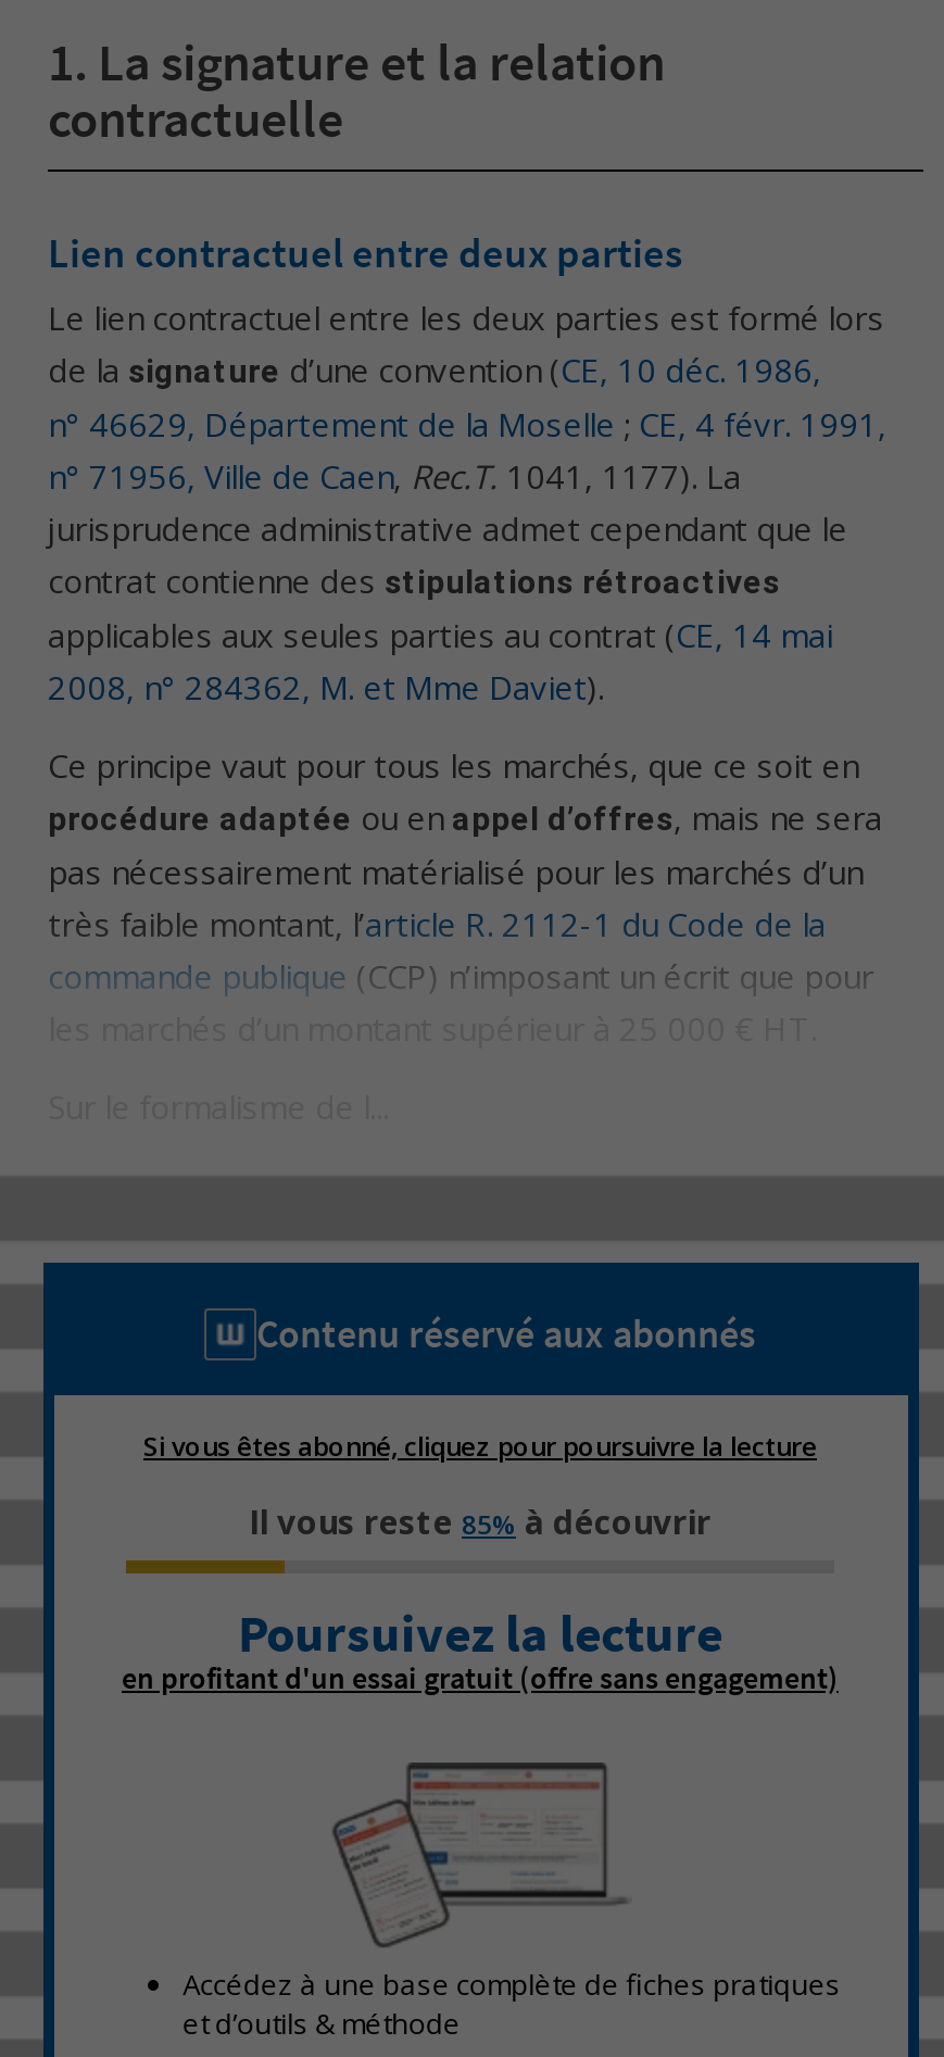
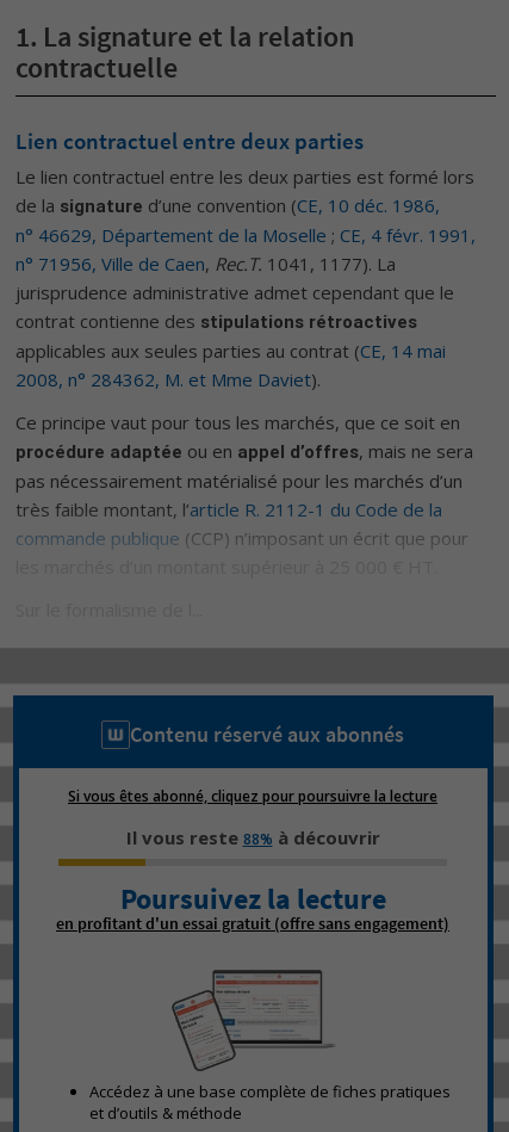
[249,1500,712,1543] Il vous reste 85% à découvrir -> [126,825,380,849] Il vous reste 88% à découvrir

